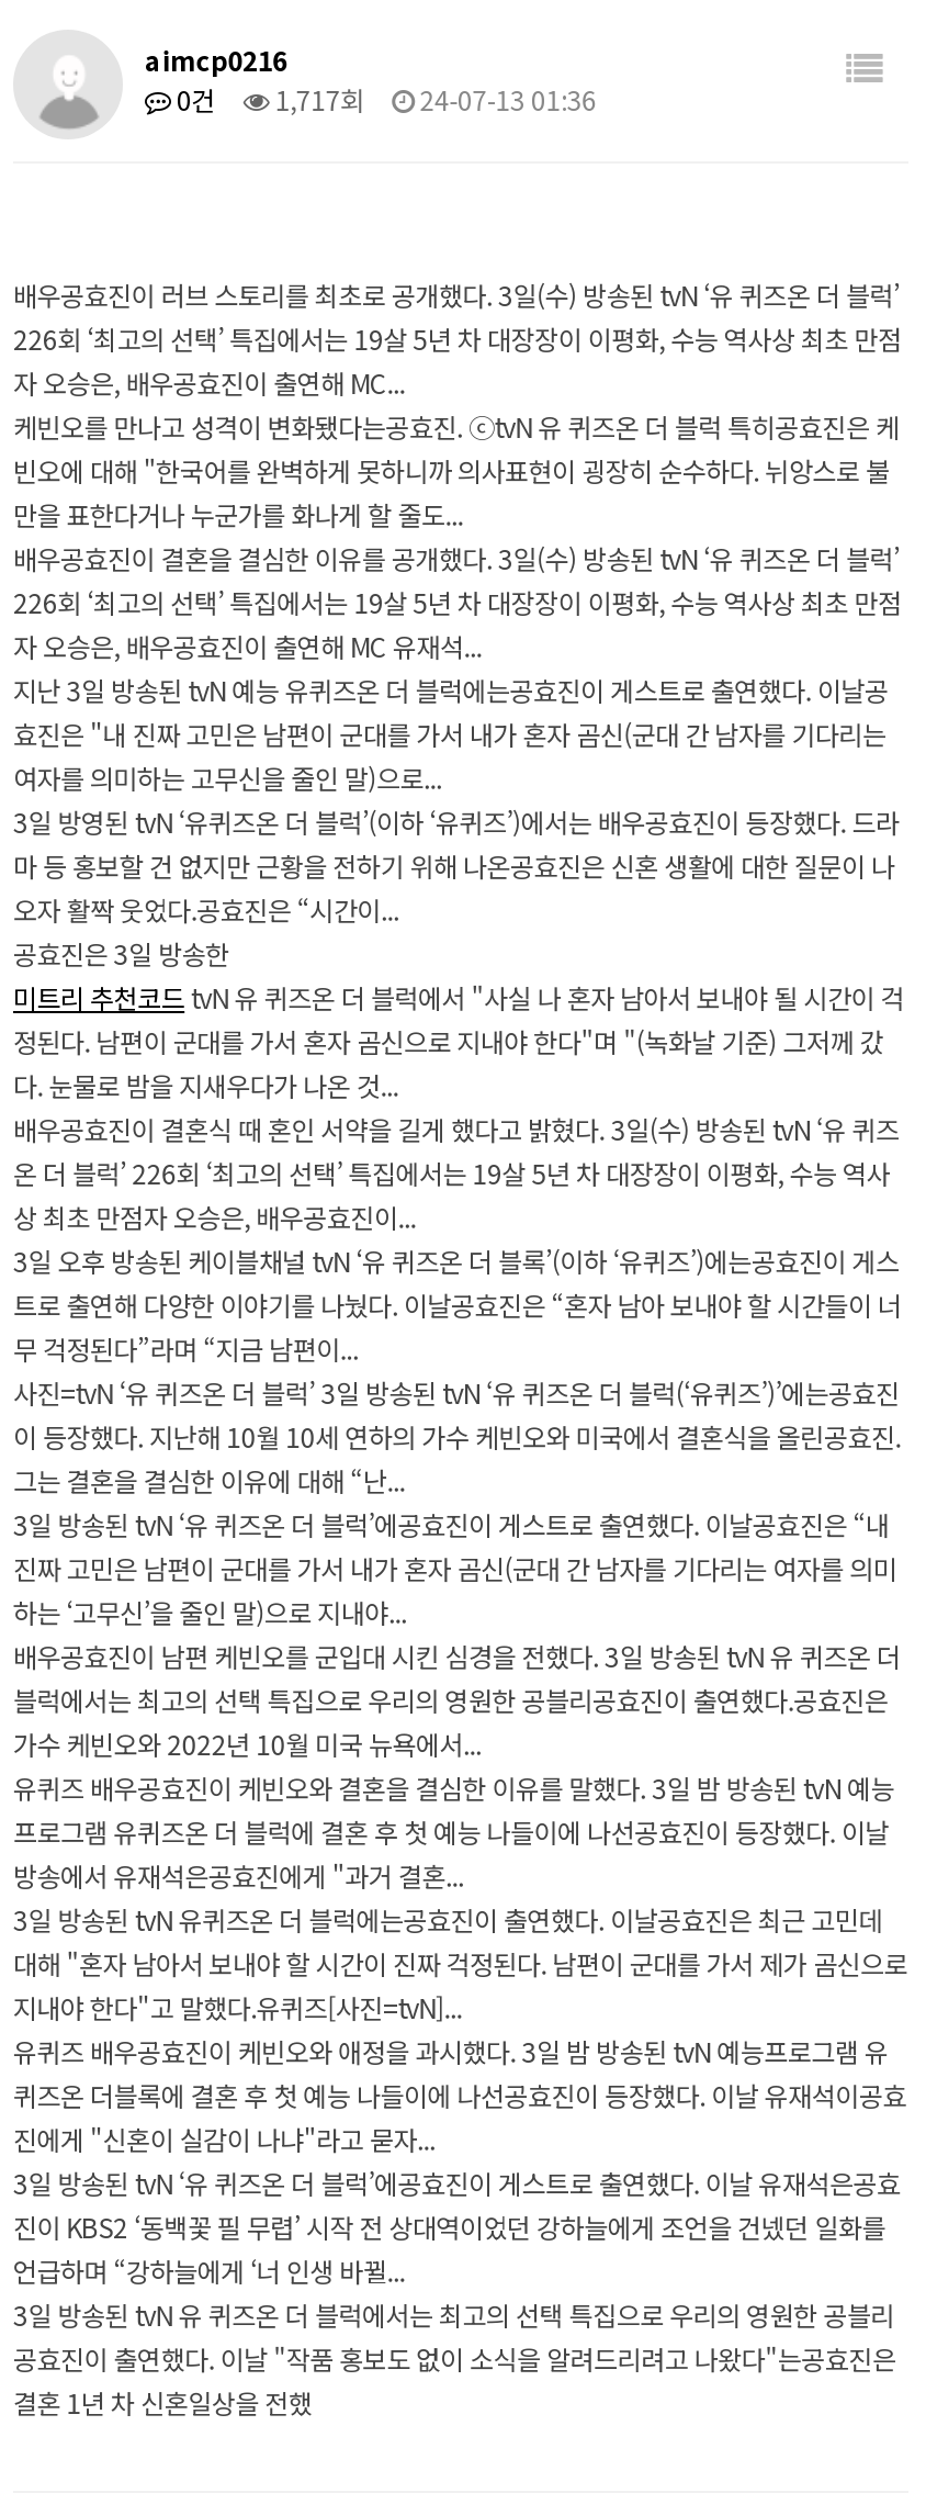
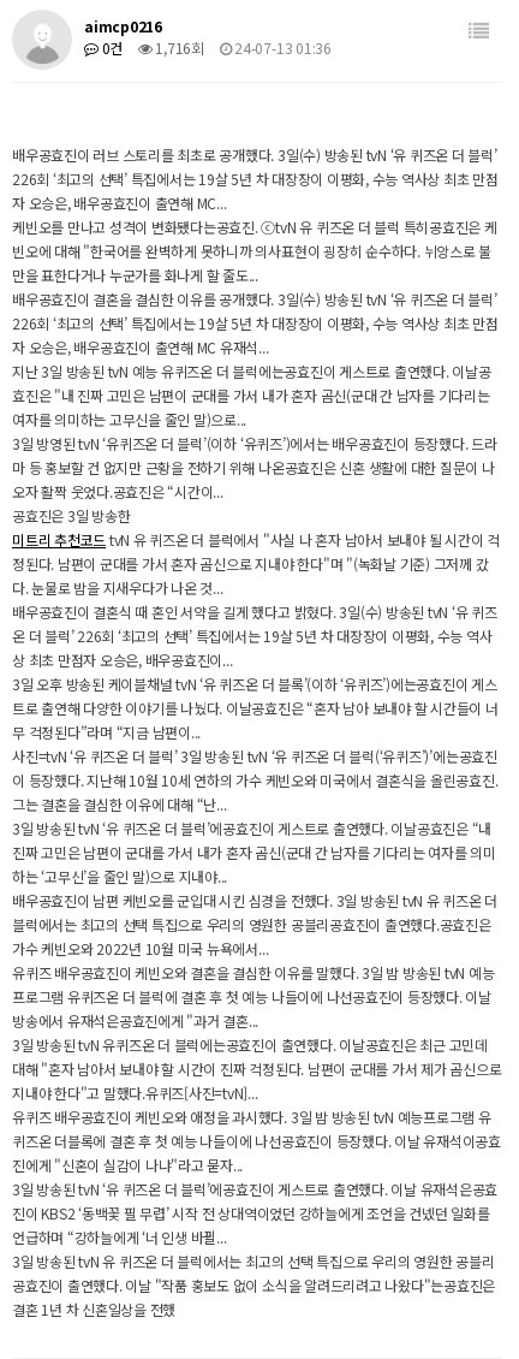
[171,80,596,117] 0건 1,717회 24-07-13 01:36 -> [98,37,331,58] 0건 1,716회 24-07-13 01:36

